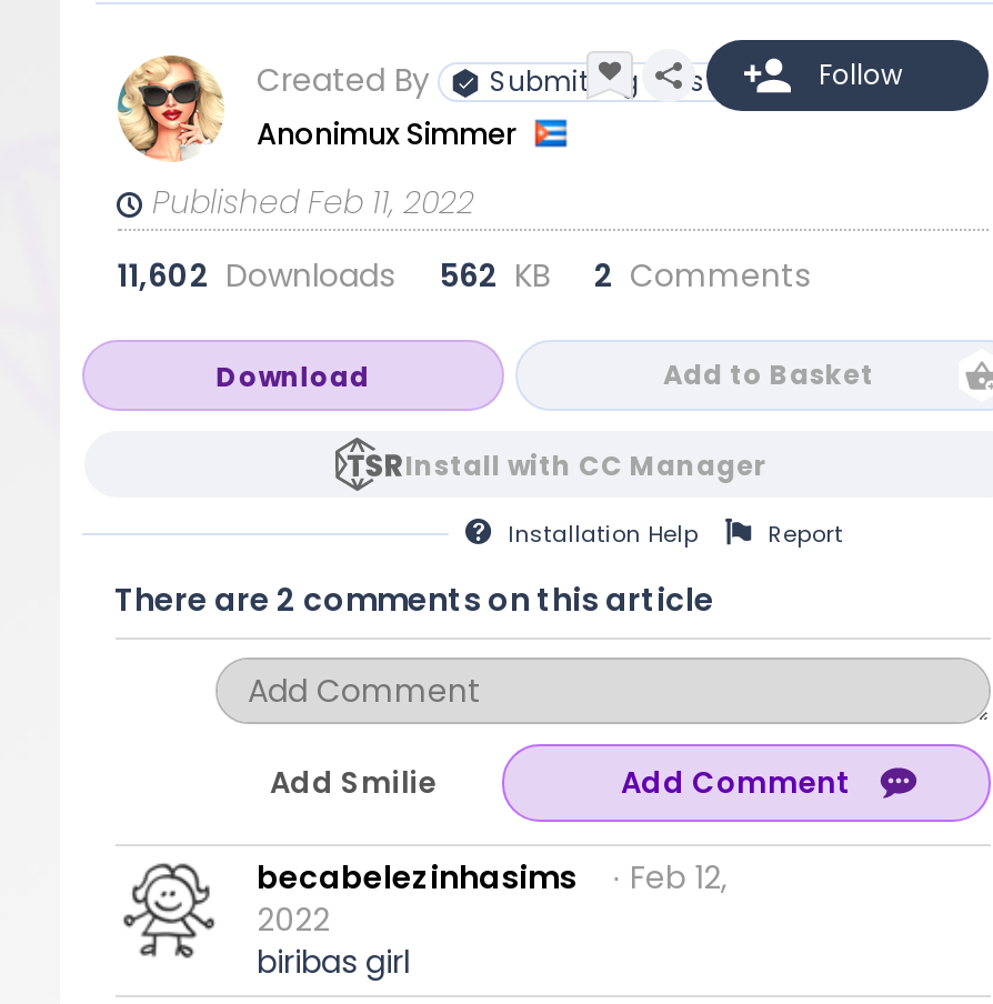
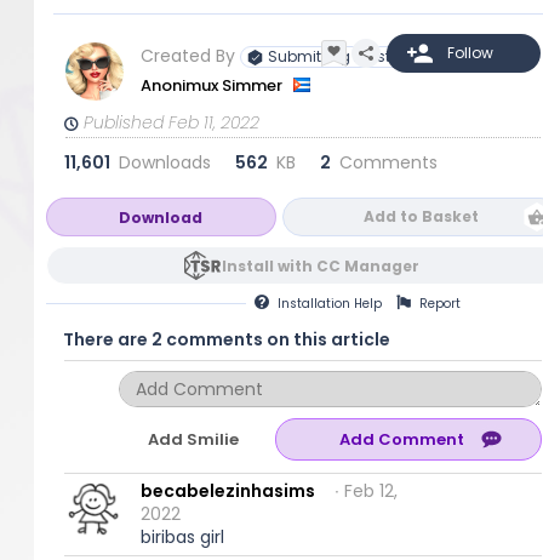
[117,253,810,297] 11,602 Downloads 562 KB 2 Comments -> [65,150,438,174] 11,601 Downloads 562 KB 2 Comments

